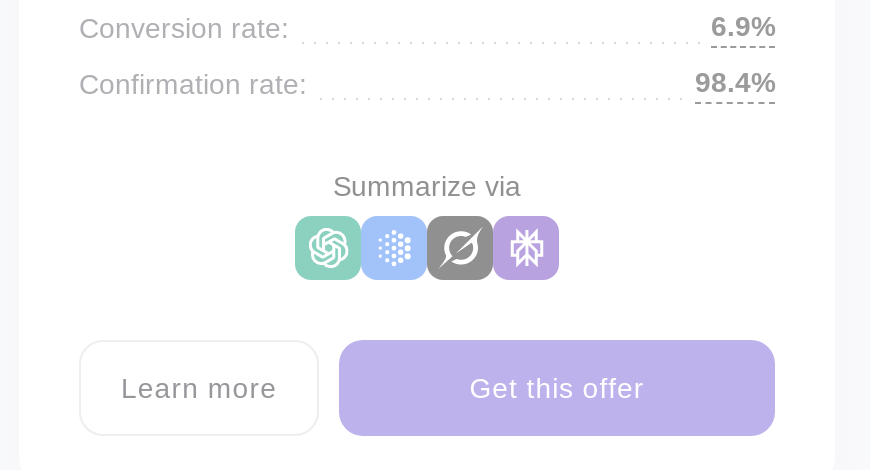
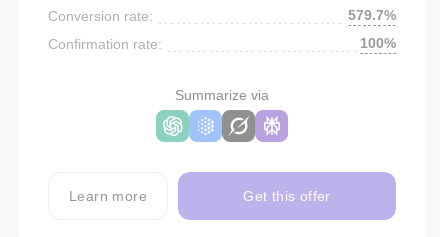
[711,10,775,42] 6.9% -> [348,7,396,23] 579.7%
[695,66,775,98] 98.4% -> [360,35,396,51] 100%

